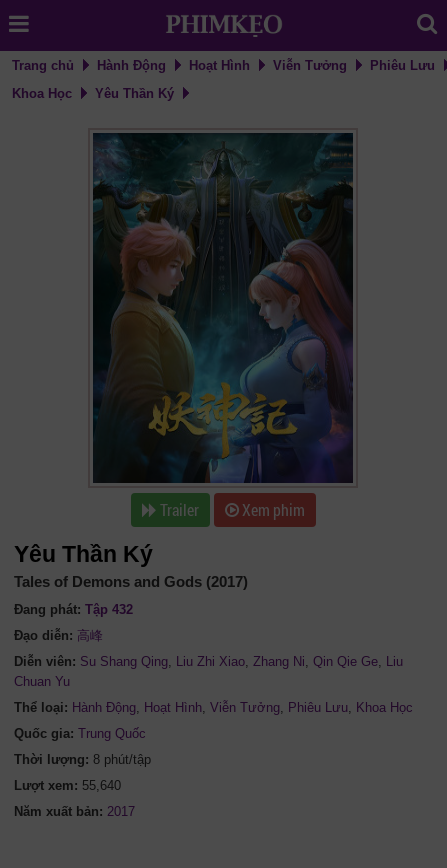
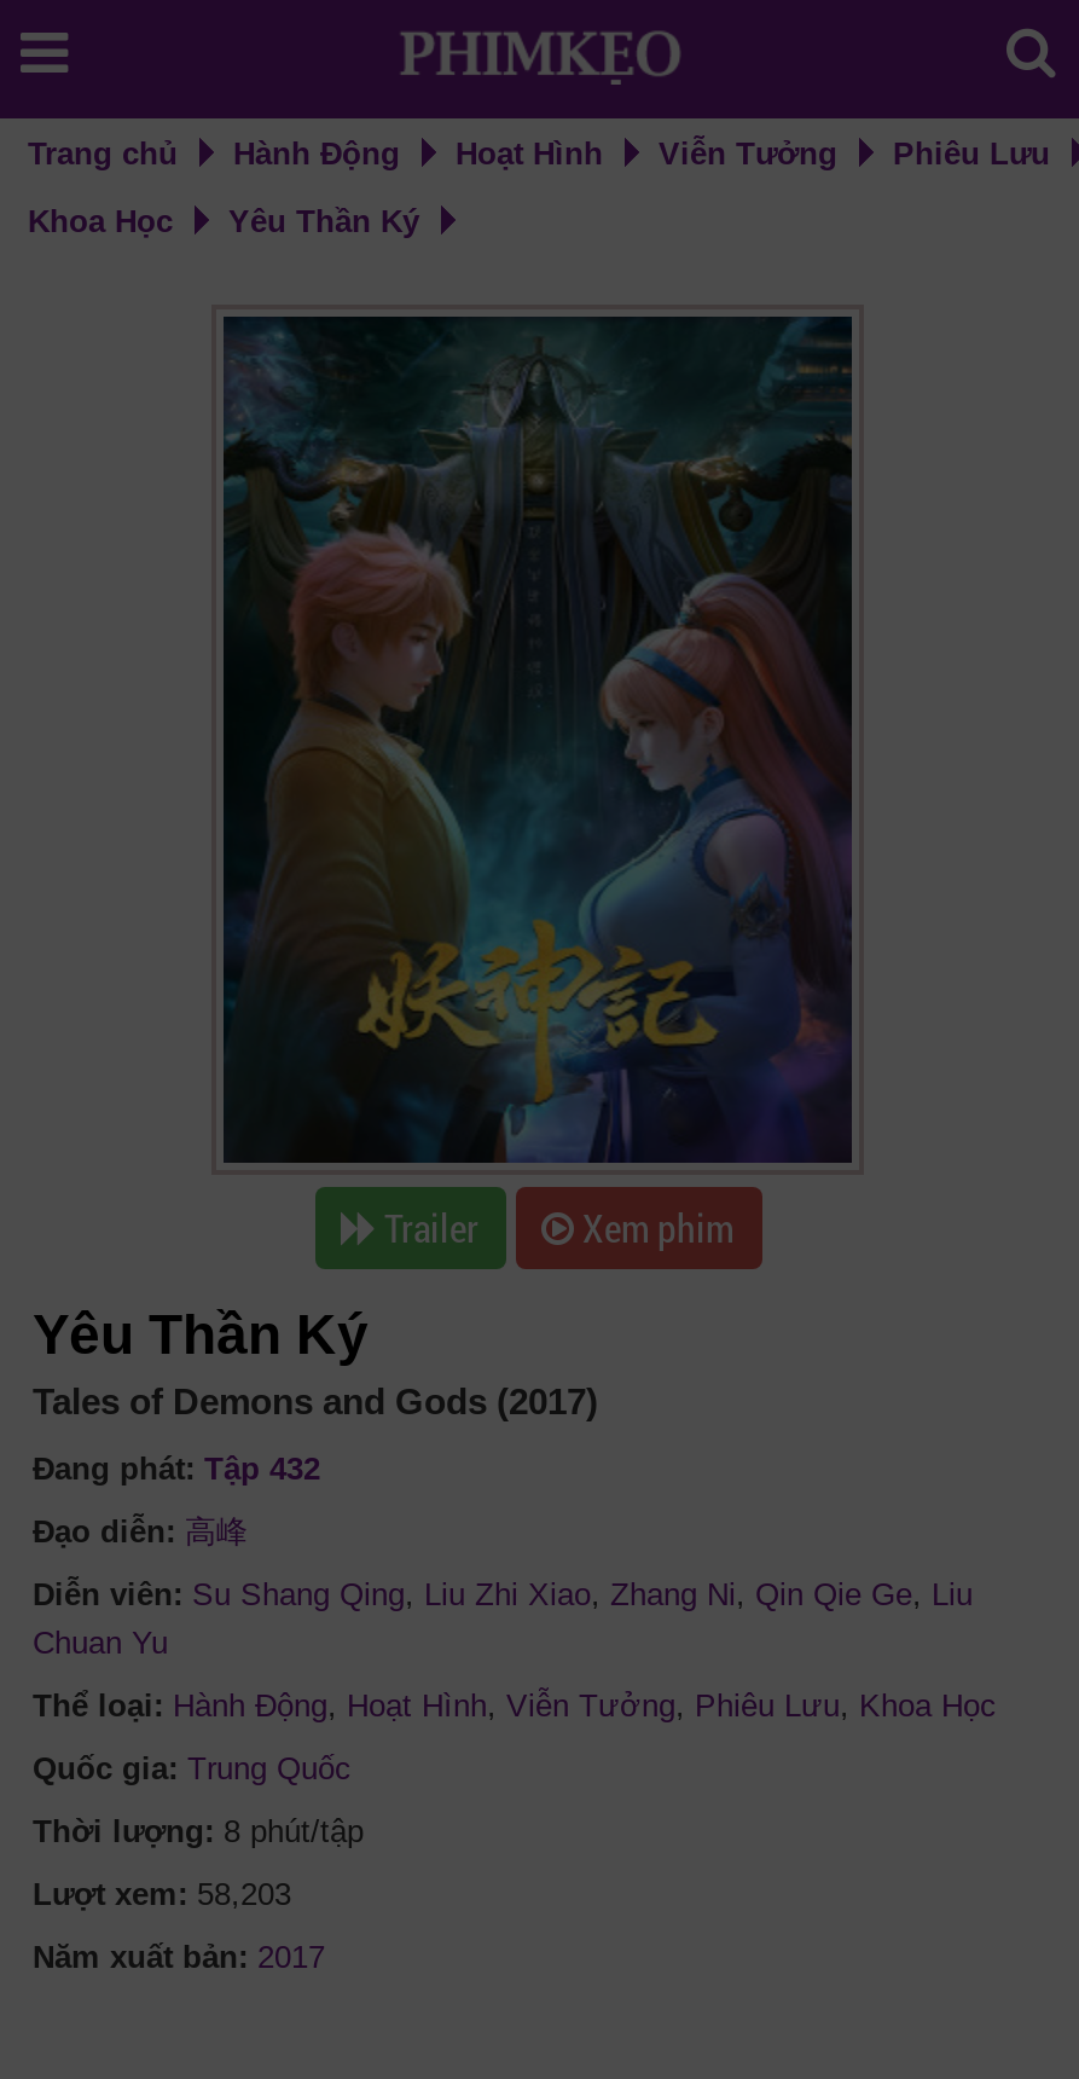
[14,778,121,793] Lượt xem: 55,640 -> [33,1876,291,1912] Lượt xem: 58,203

